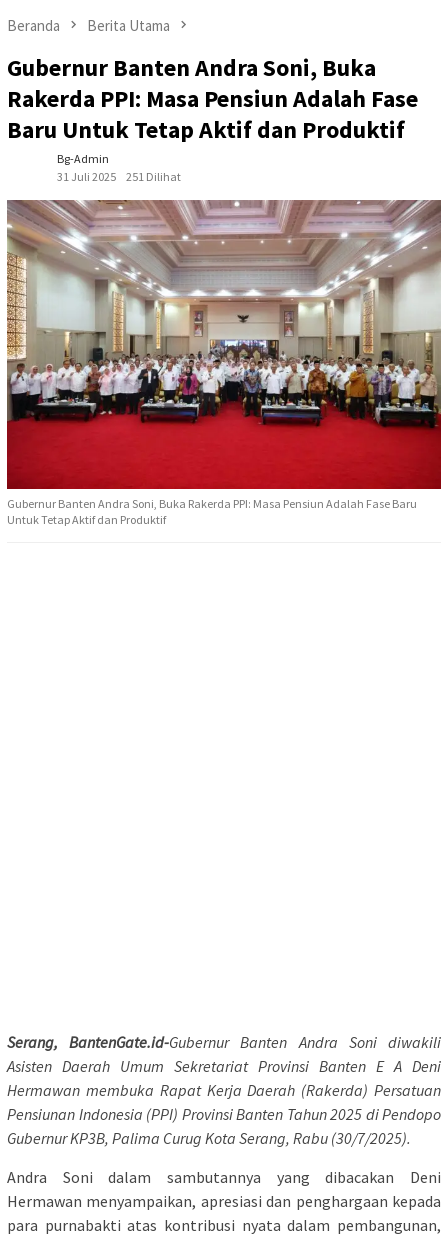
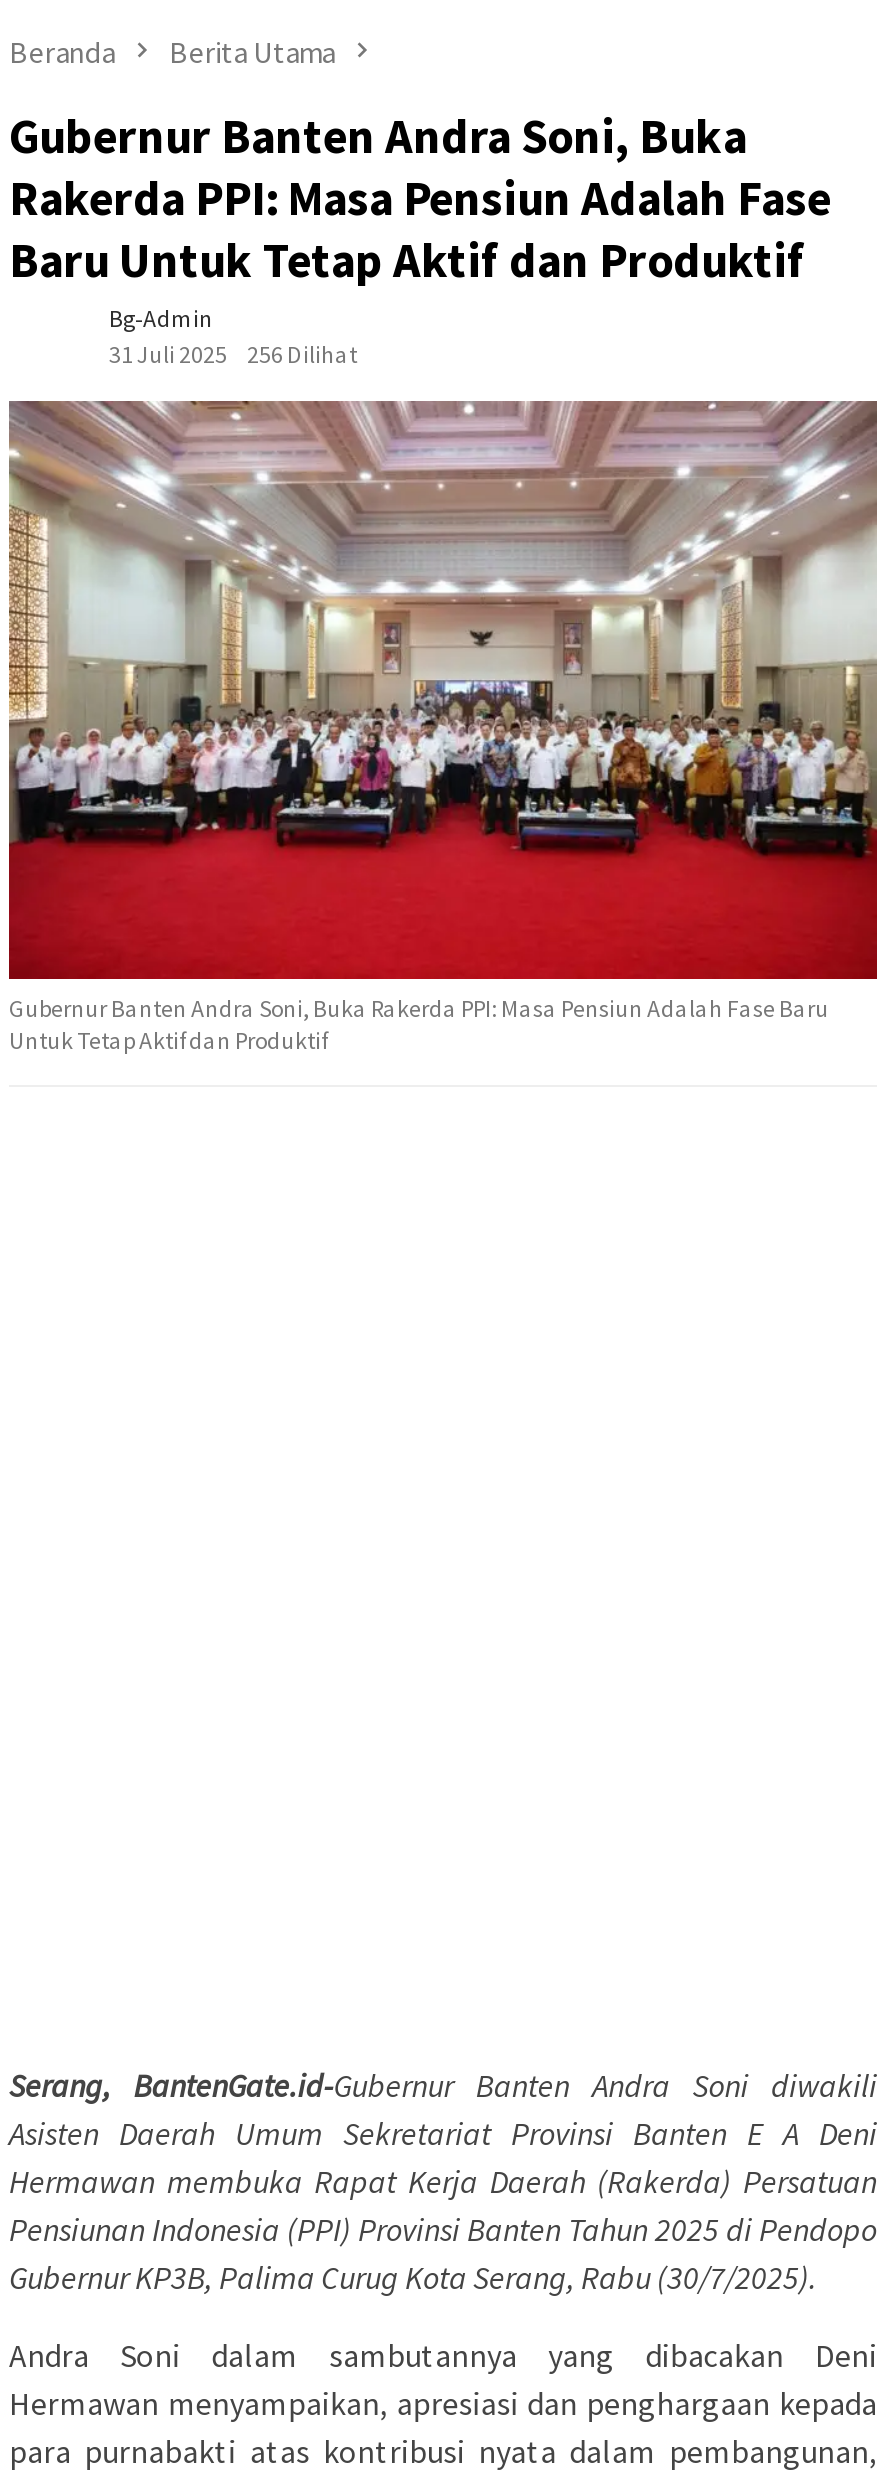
[57,169,181,184] 31 Juli 2025 251 Dilihat -> [109,340,357,370] 31 Juli 2025 256 Dilihat

